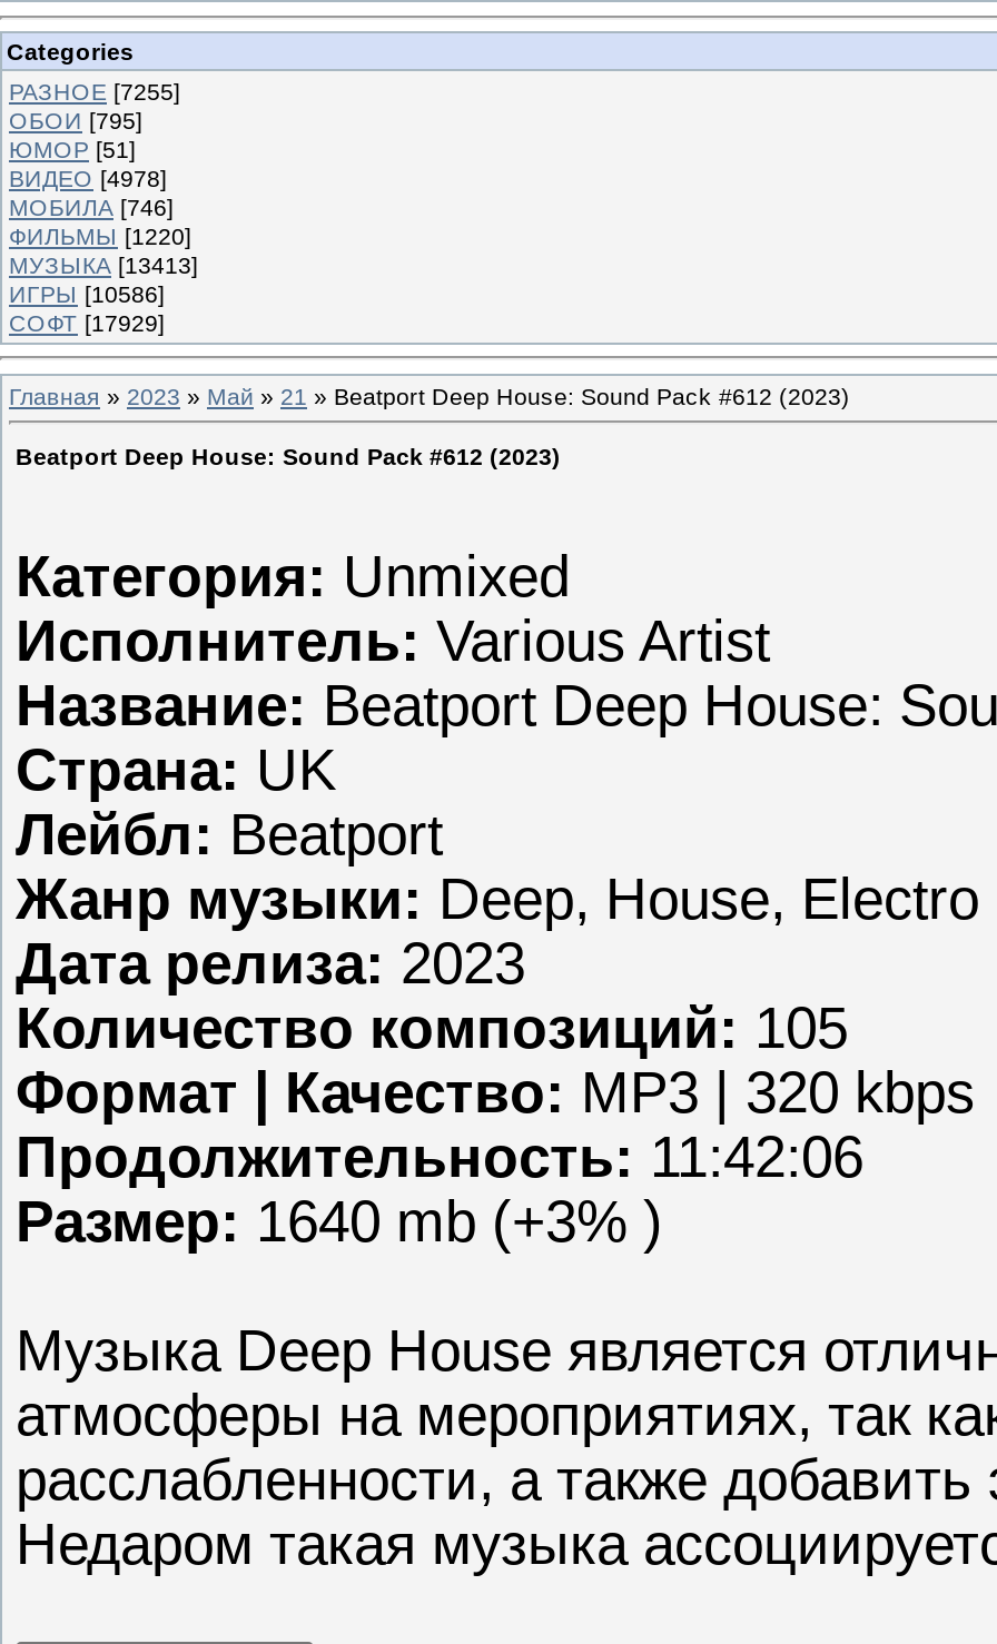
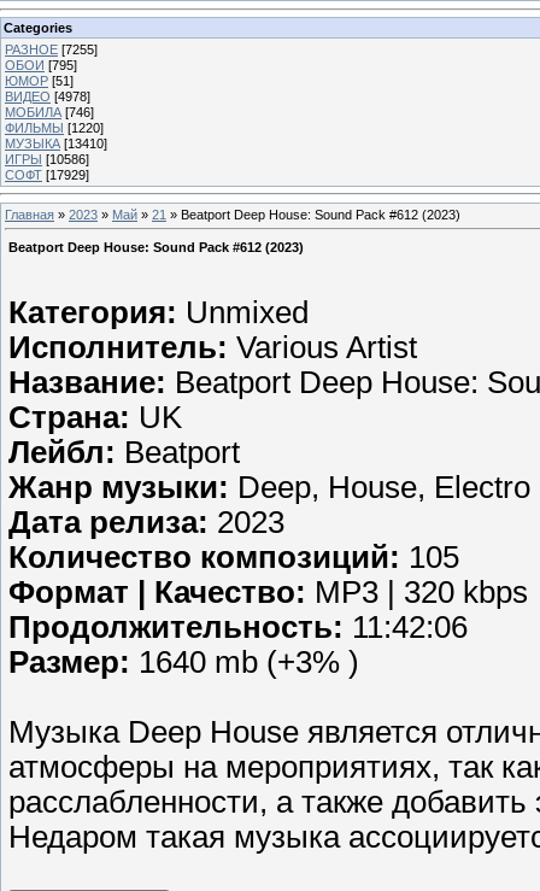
[9,251,198,278] МУЗЫКА [13413] -> [5,136,107,151] МУЗЫКА [13410]

